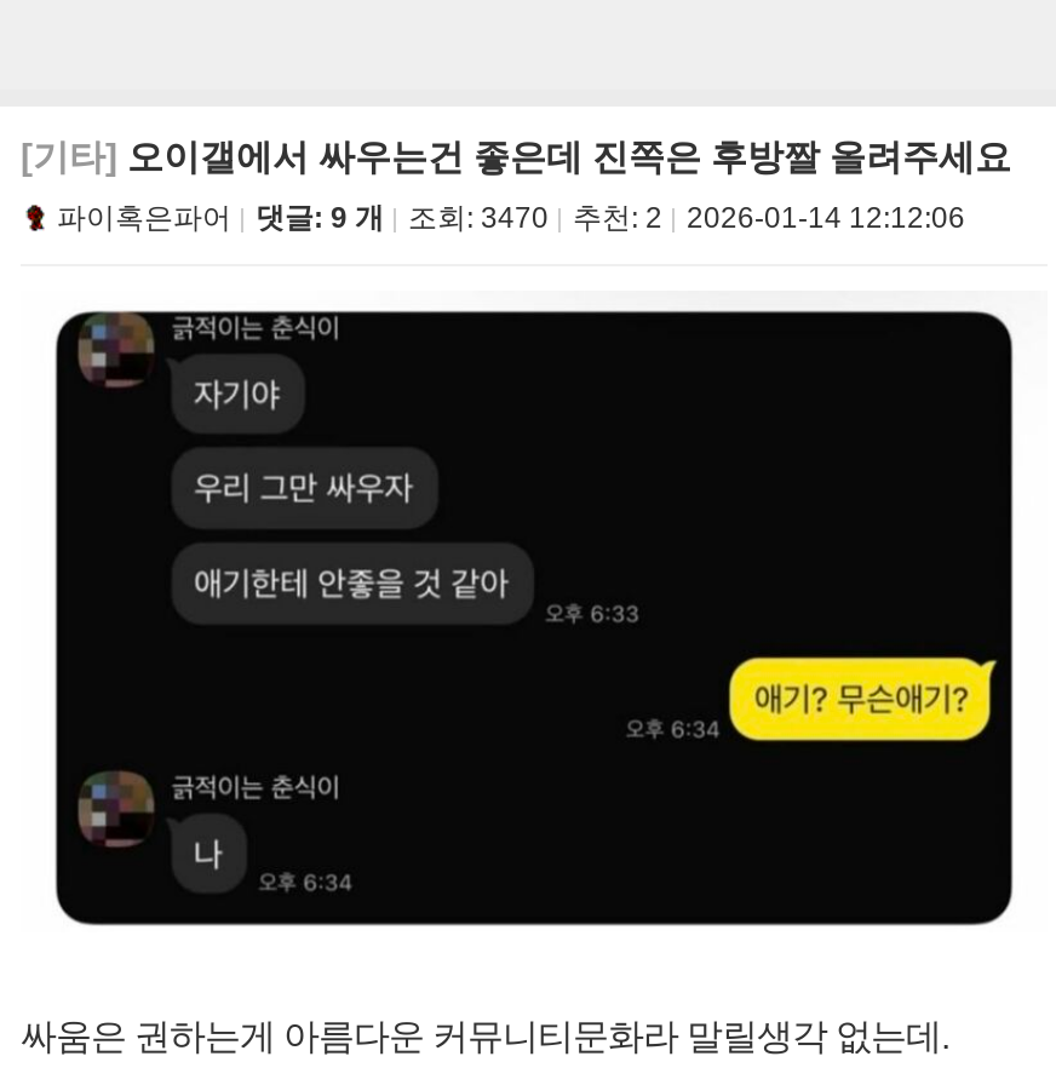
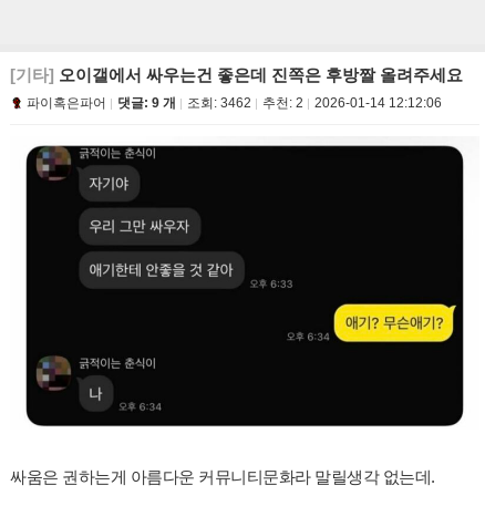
[57,201,965,235] 파이혹은파어 댓글: 9 개 조회: 3470 추천: 2 2026-01-14 12:12:06 -> [27,95,442,111] 파이혹은파어 댓글: 9 개 조회: 3462 추천: 2 2026-01-14 12:12:06

